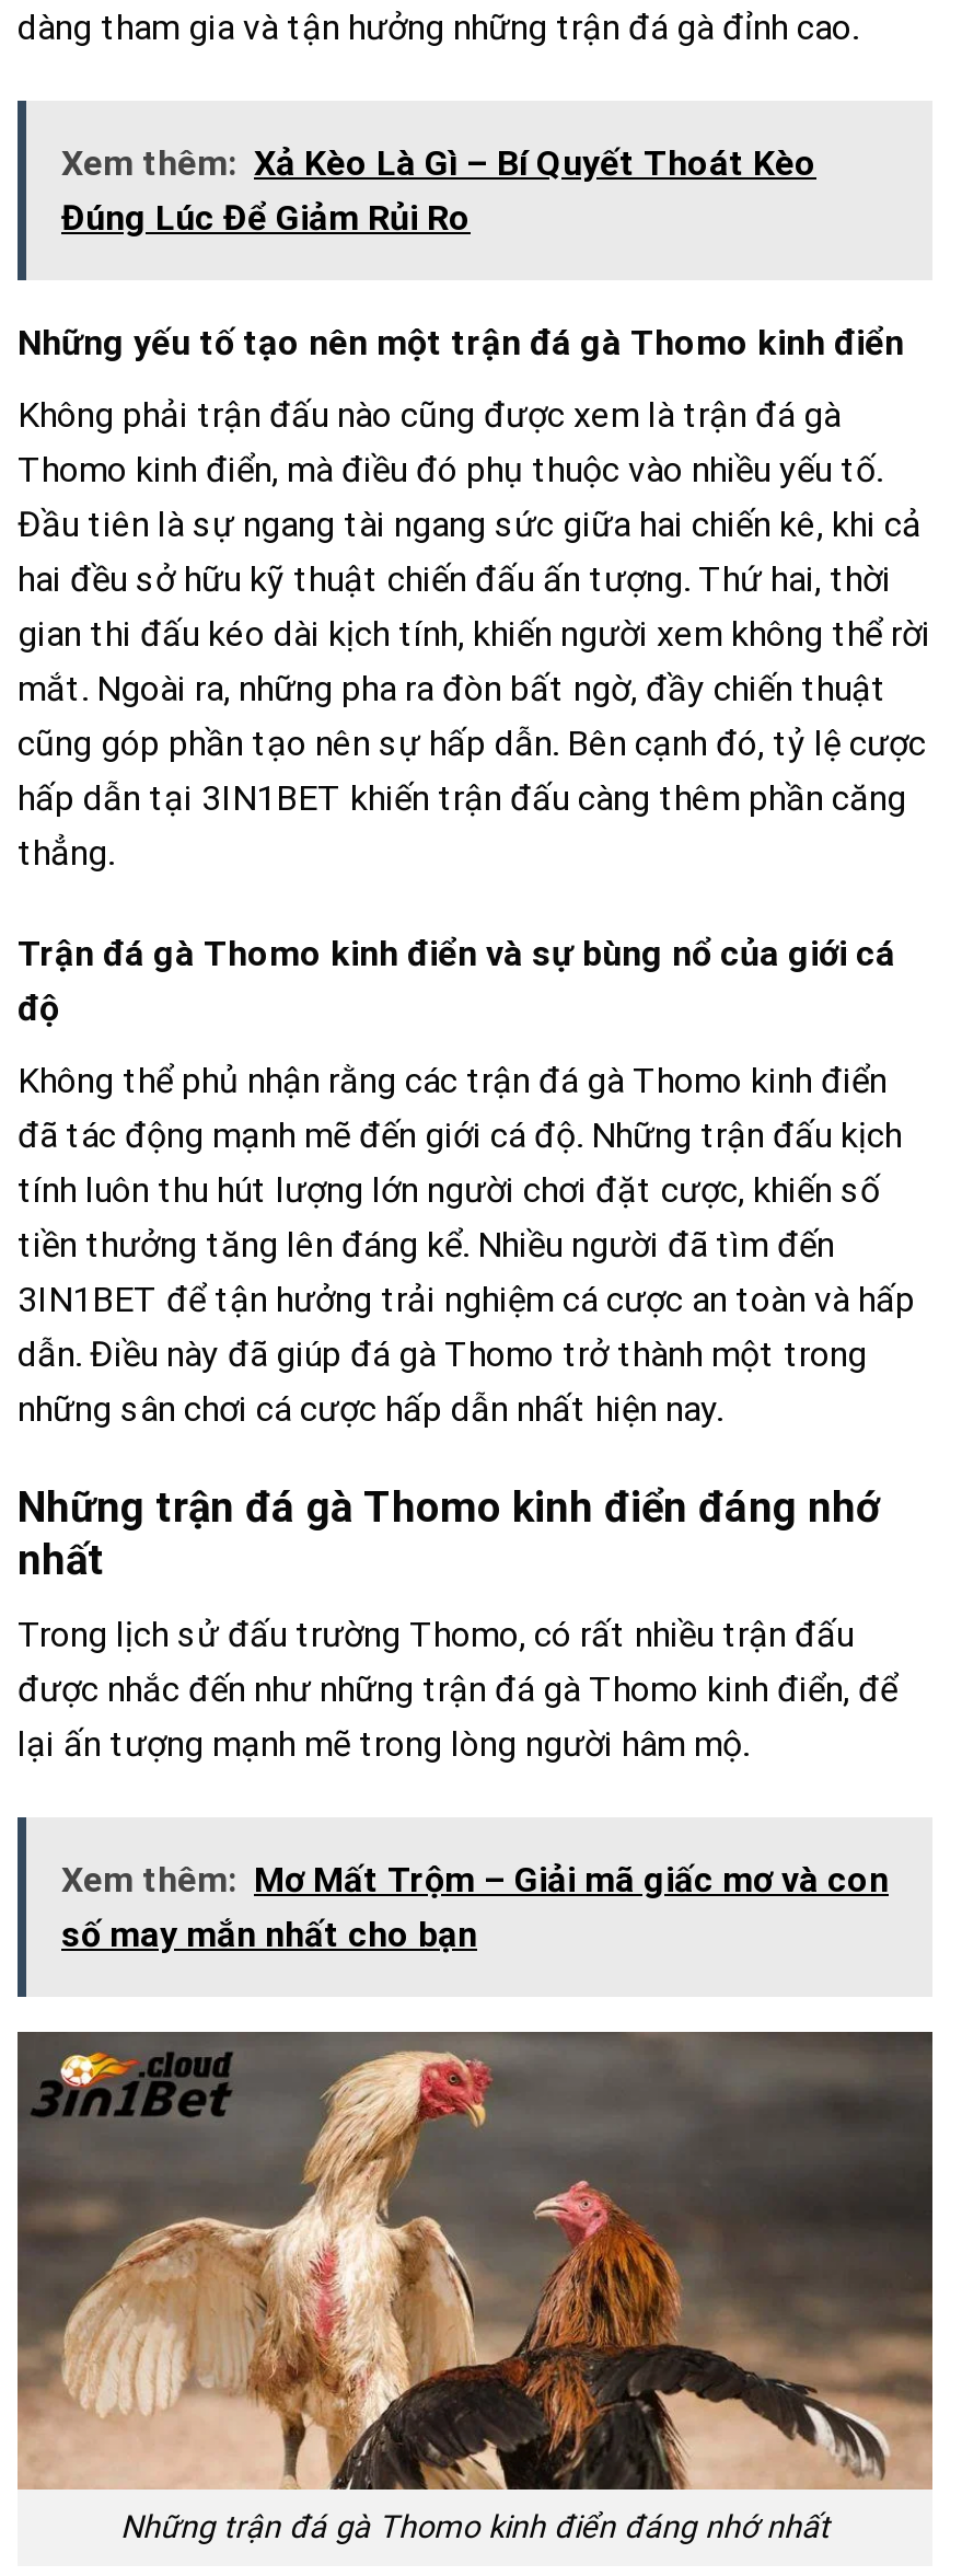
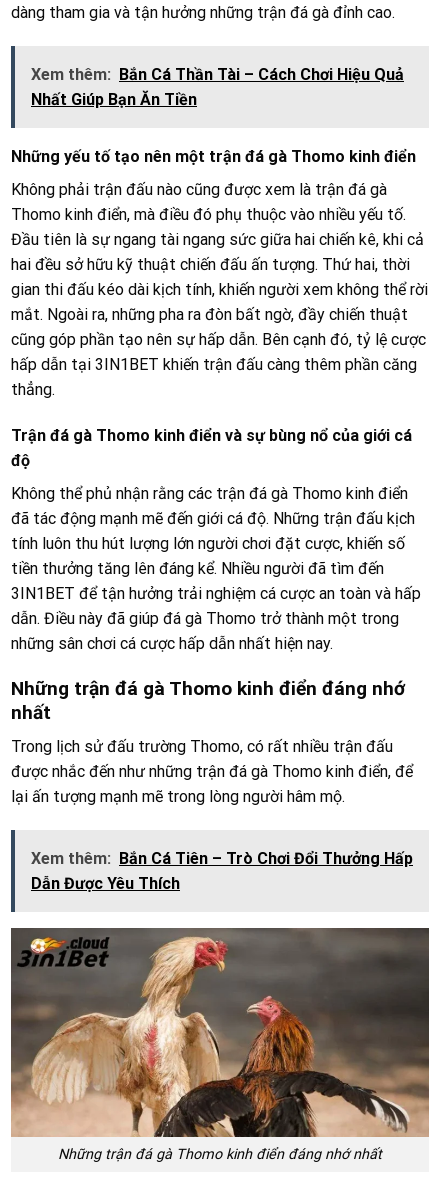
[61,143,816,239] Xem thêm: Xả Kèo Là Gì – Bí Quyết Thoát Kèo | Đúng Lúc Để Giảm Rủi Ro -> [31,65,404,109] Xem thêm: Bắn Cá Thần Tài – Cách Chơi Hiệu Quả | Nhất Giúp Bạn Ăn Tiền
[61,1860,889,1956] Xem thêm: Mơ Mất Trộm – Giải mã giấc mơ và con | số may mắn nhất cho bạn -> [31,849,413,893] Xem thêm: Bắn Cá Tiên – Trò Chơi Đổi Thưởng Hấp | Dẫn Được Yêu Thích

